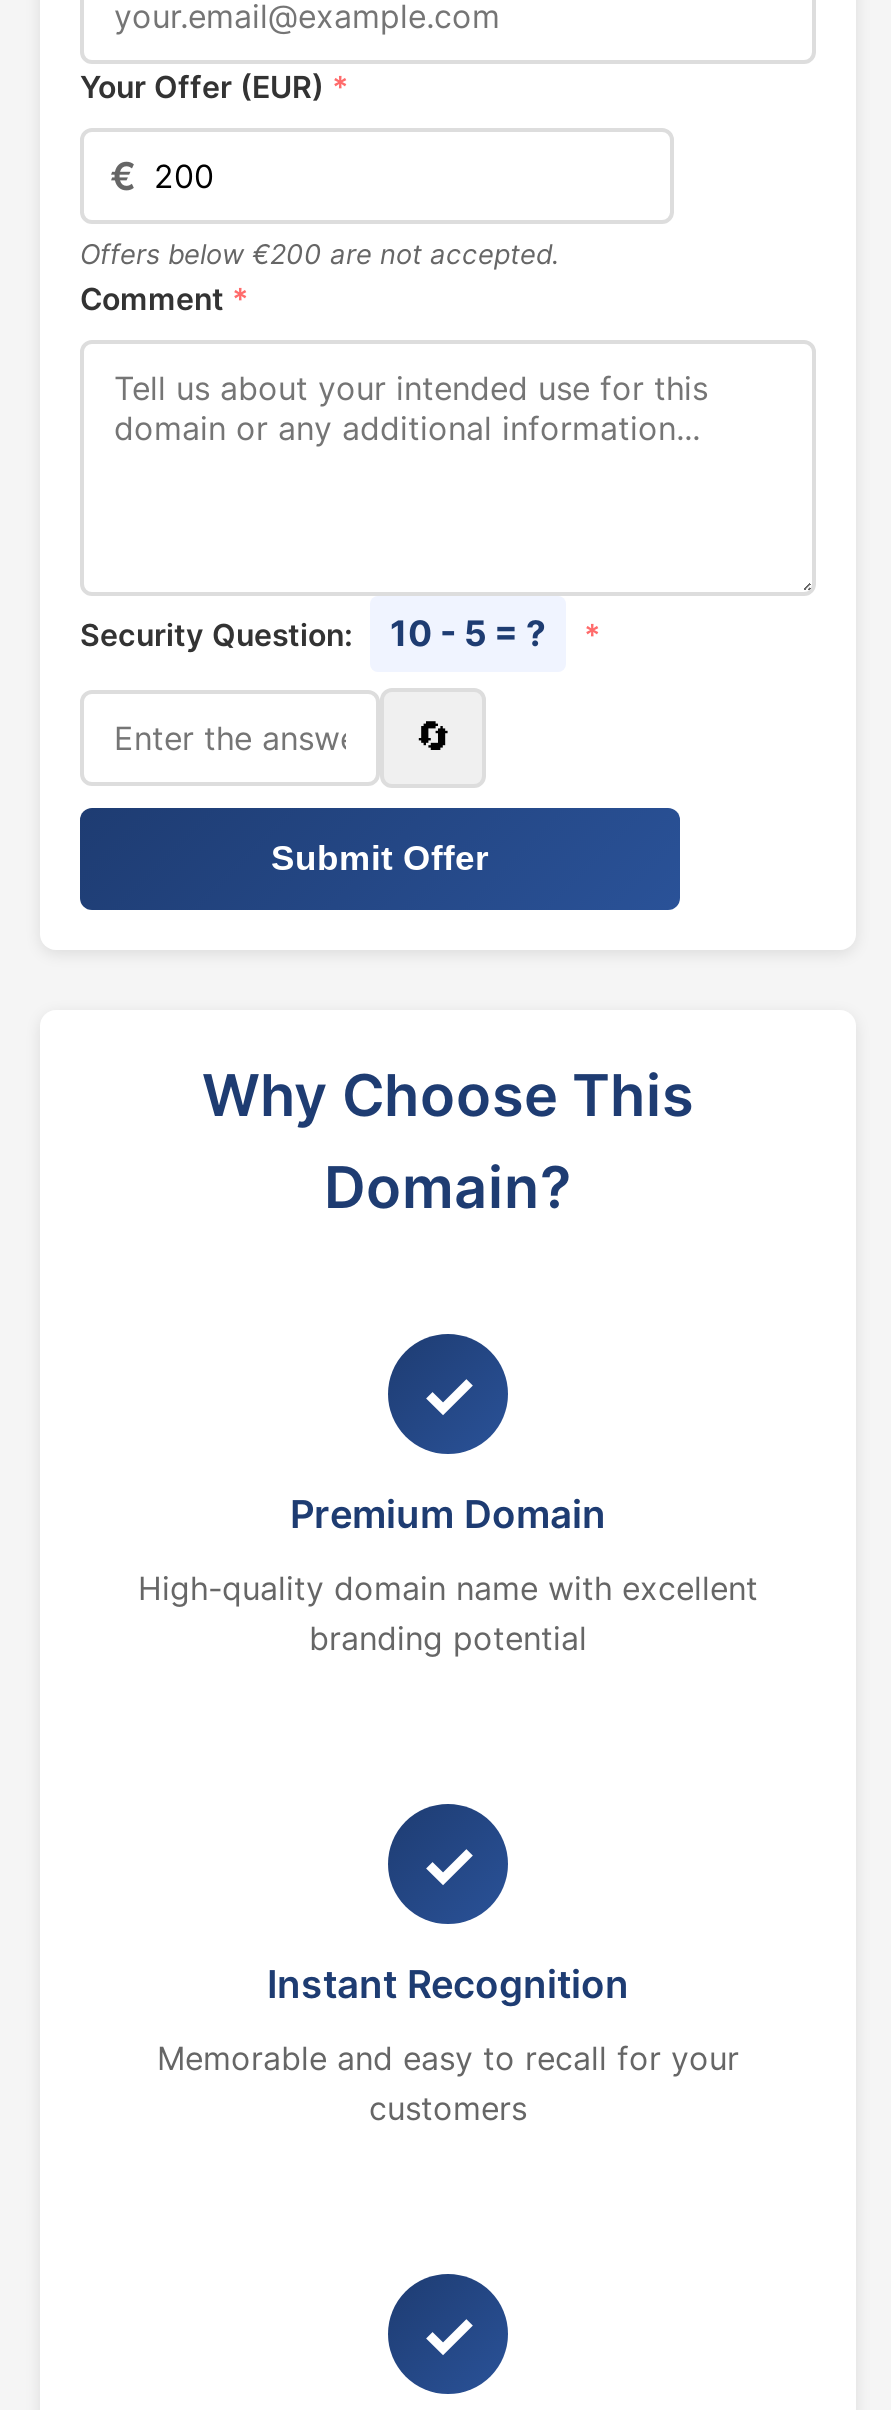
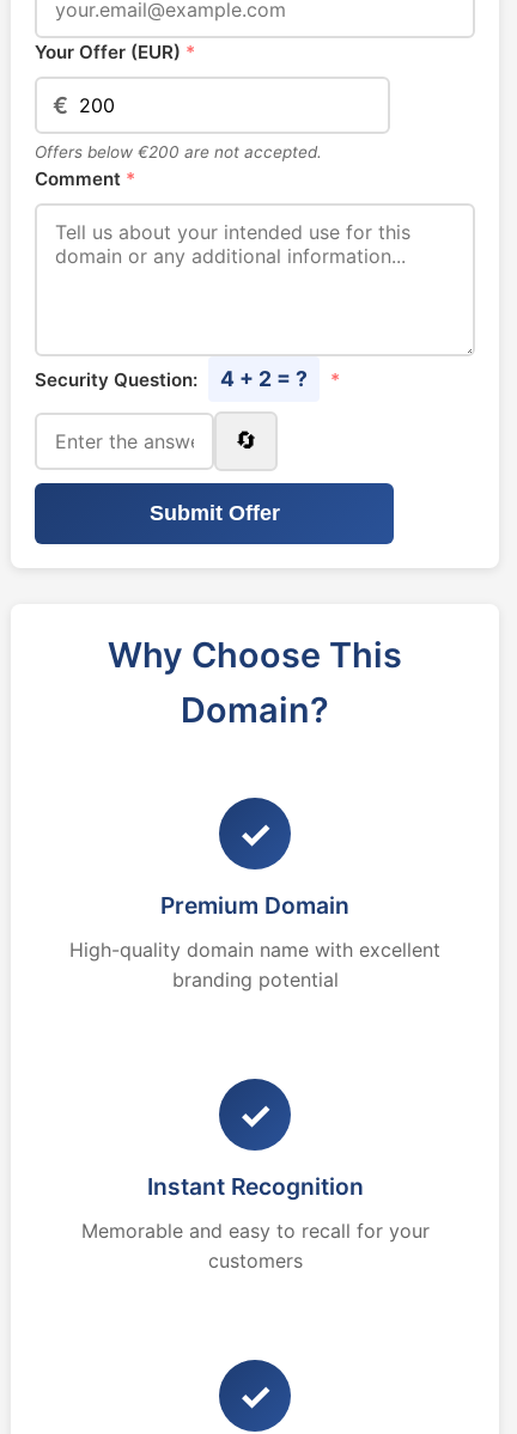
[390,612,546,654] 10 - 5 = ? -> [220,366,308,391] 4 + 2 = ?

